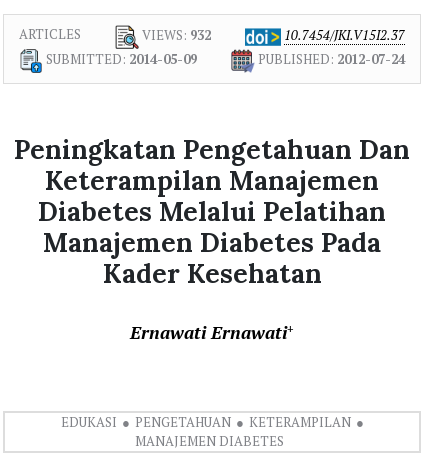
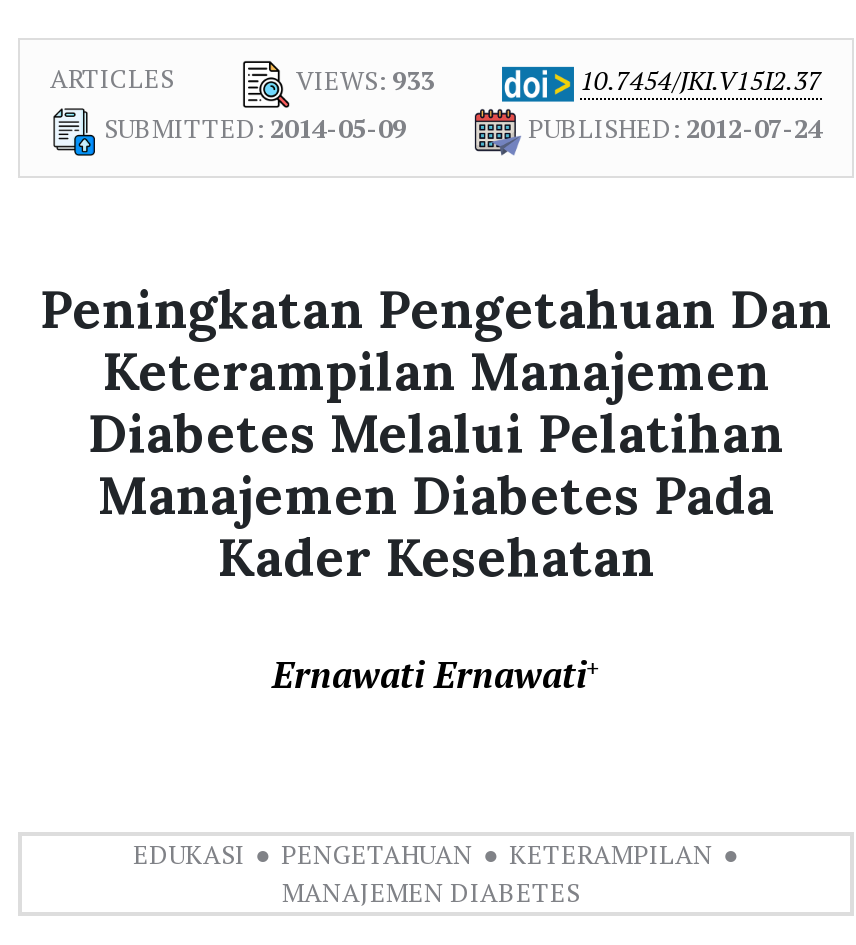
[139,26,211,44] VIEWS: 932 -> [290,62,434,98] VIEWS: 933

